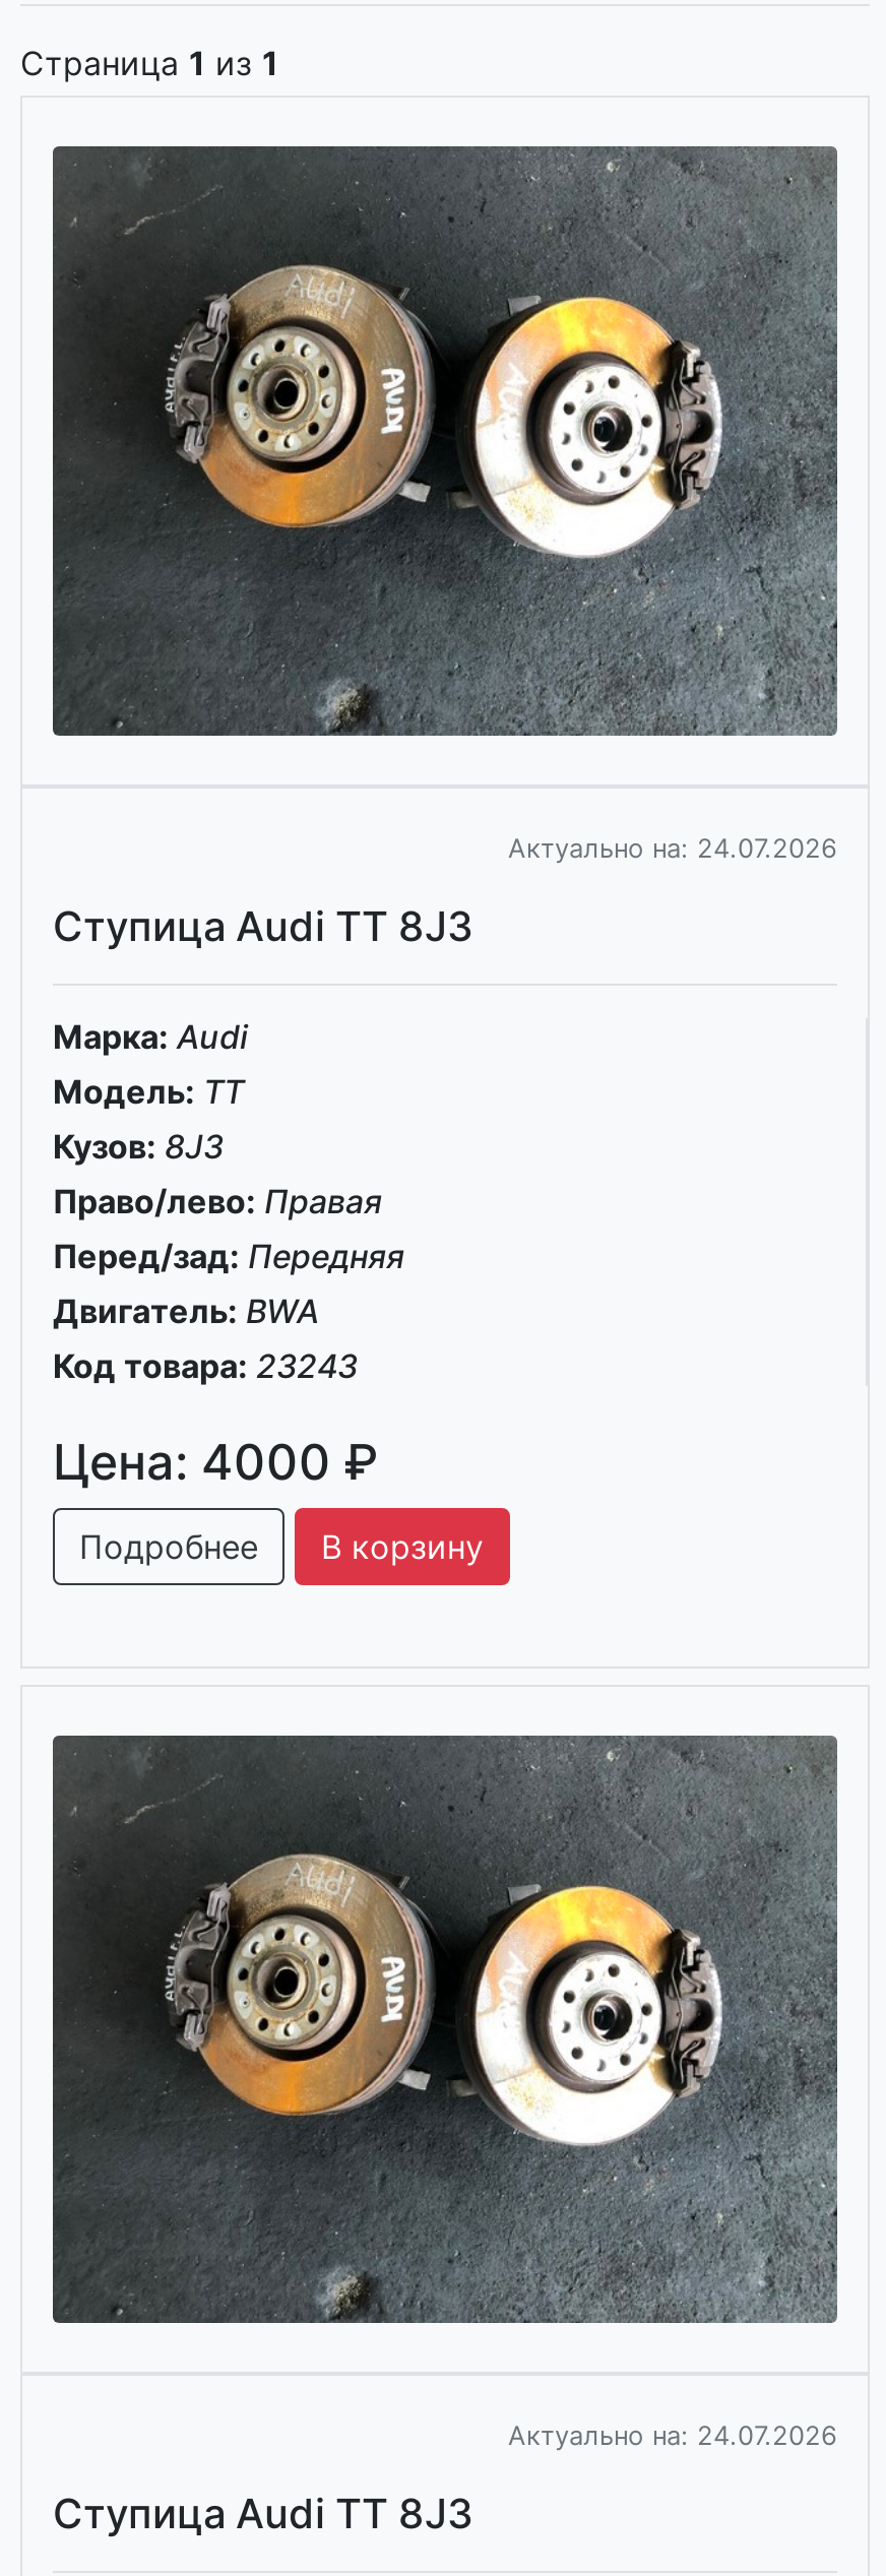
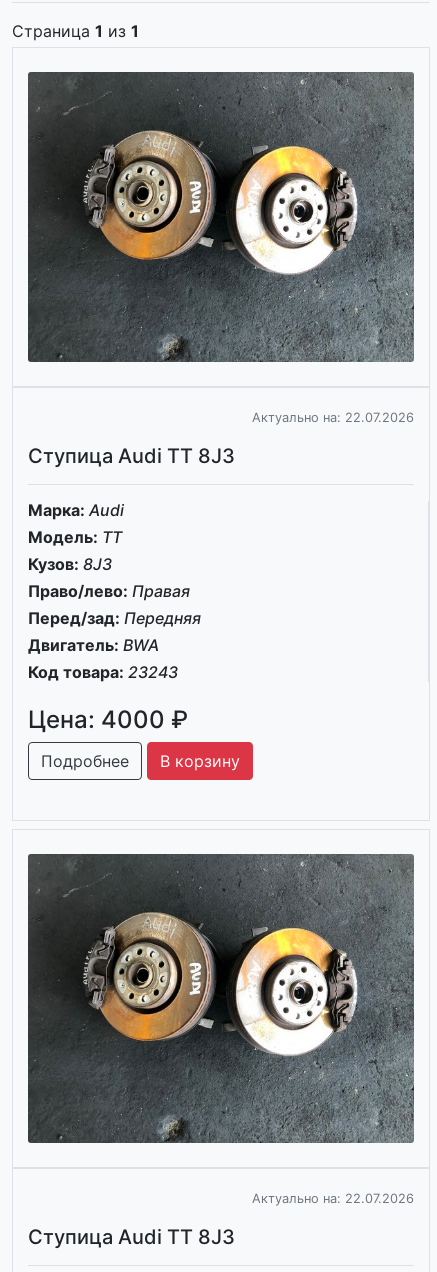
[508,832,837,863] Актуально на: 24.07.2026 -> [252,409,414,424] Актуально на: 22.07.2026
[508,2421,837,2451] Актуально на: 24.07.2026 -> [252,1191,414,1206] Актуально на: 22.07.2026

